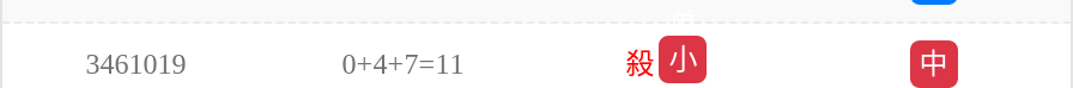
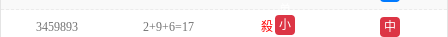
[86,48,186,81] 3461019 -> [36,20,78,34] 3459893
[342,48,464,81] 0+4+7=11 -> [143,20,194,34] 2+9+6=17

